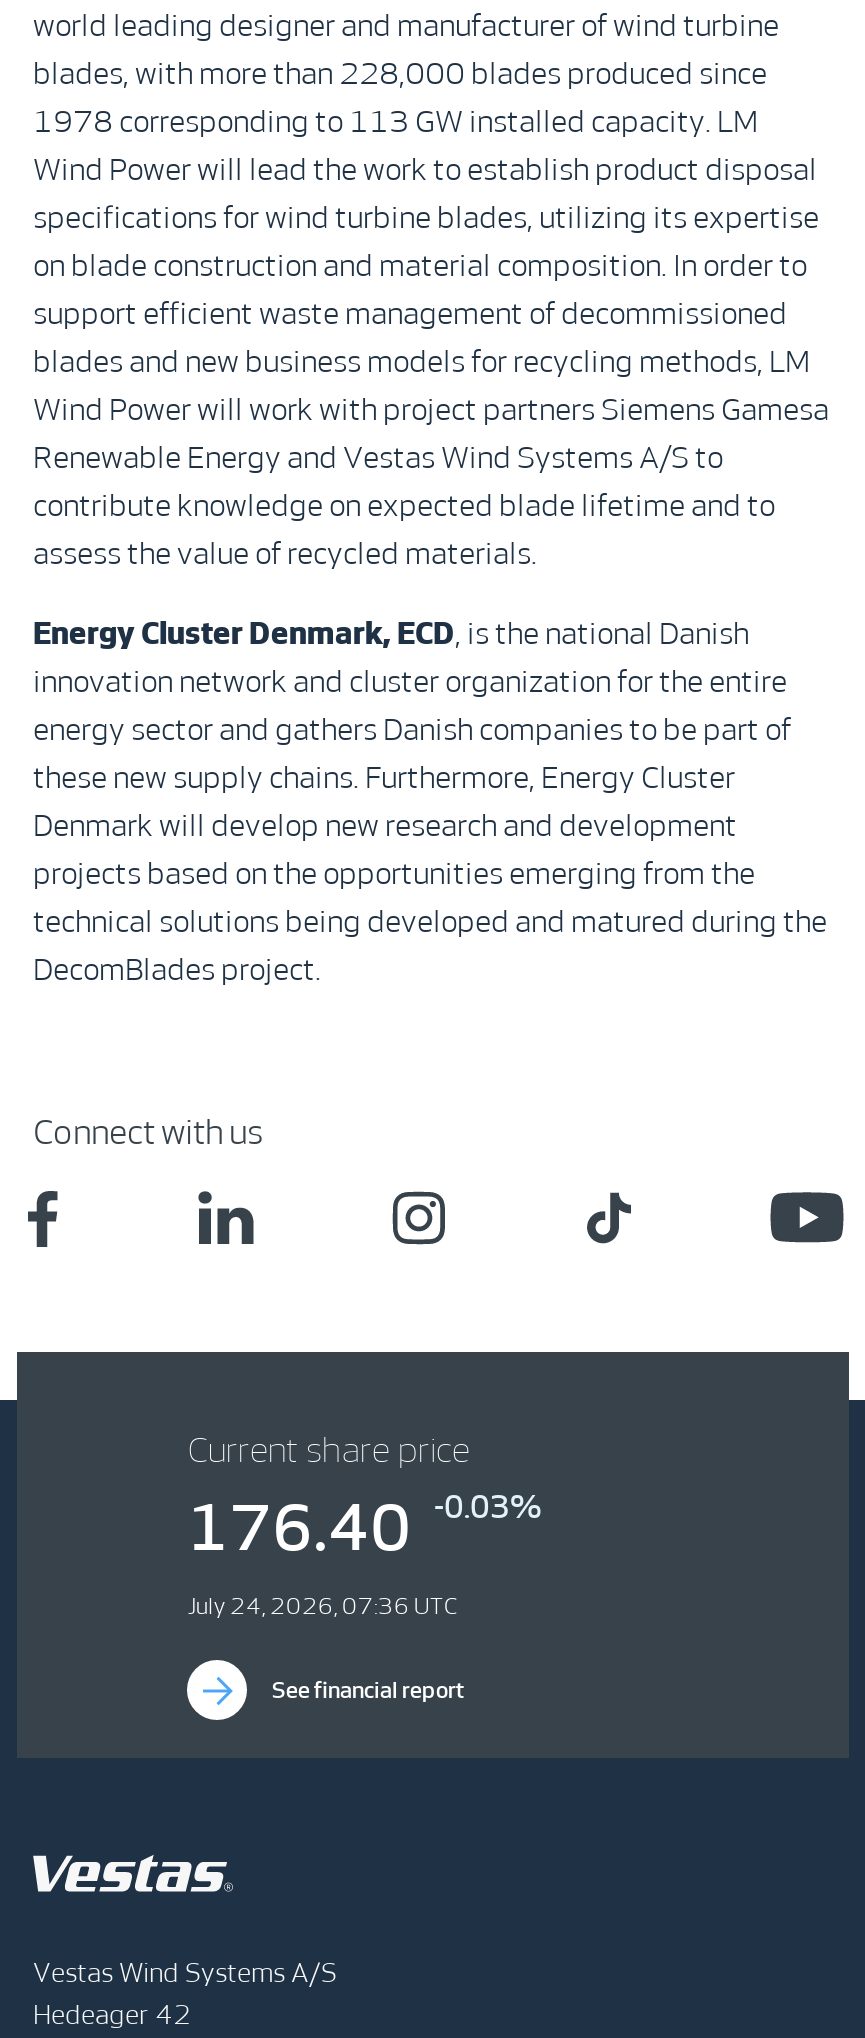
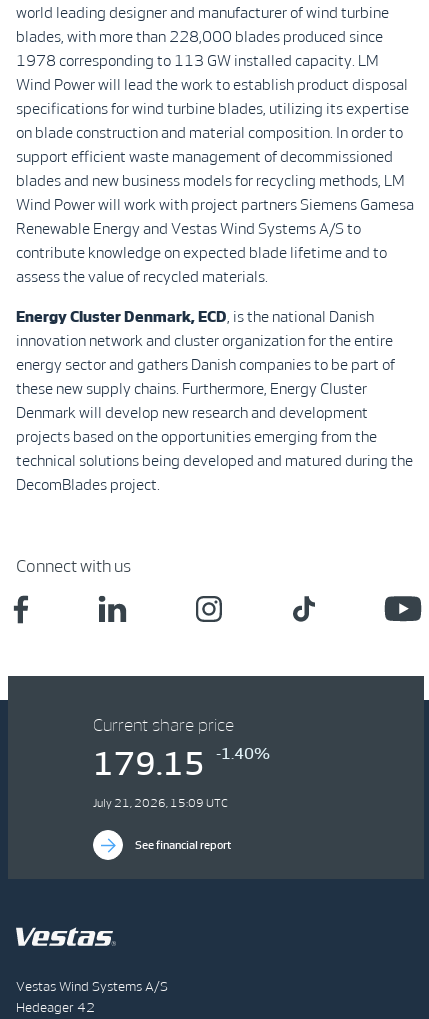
[188,1492,412,1562] 176.40 -> [93,746,205,781] 179.15
[434,1490,542,1524] -0.03% -> [216,745,270,762] -1.40%
[188,1594,458,1618] July 24, 2026, 07:36 UTC -> [93,797,228,809] July 21, 2026, 15:09 UTC

